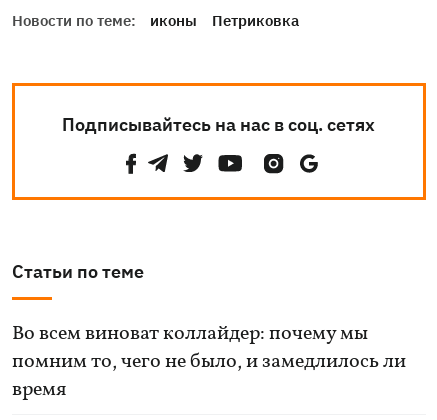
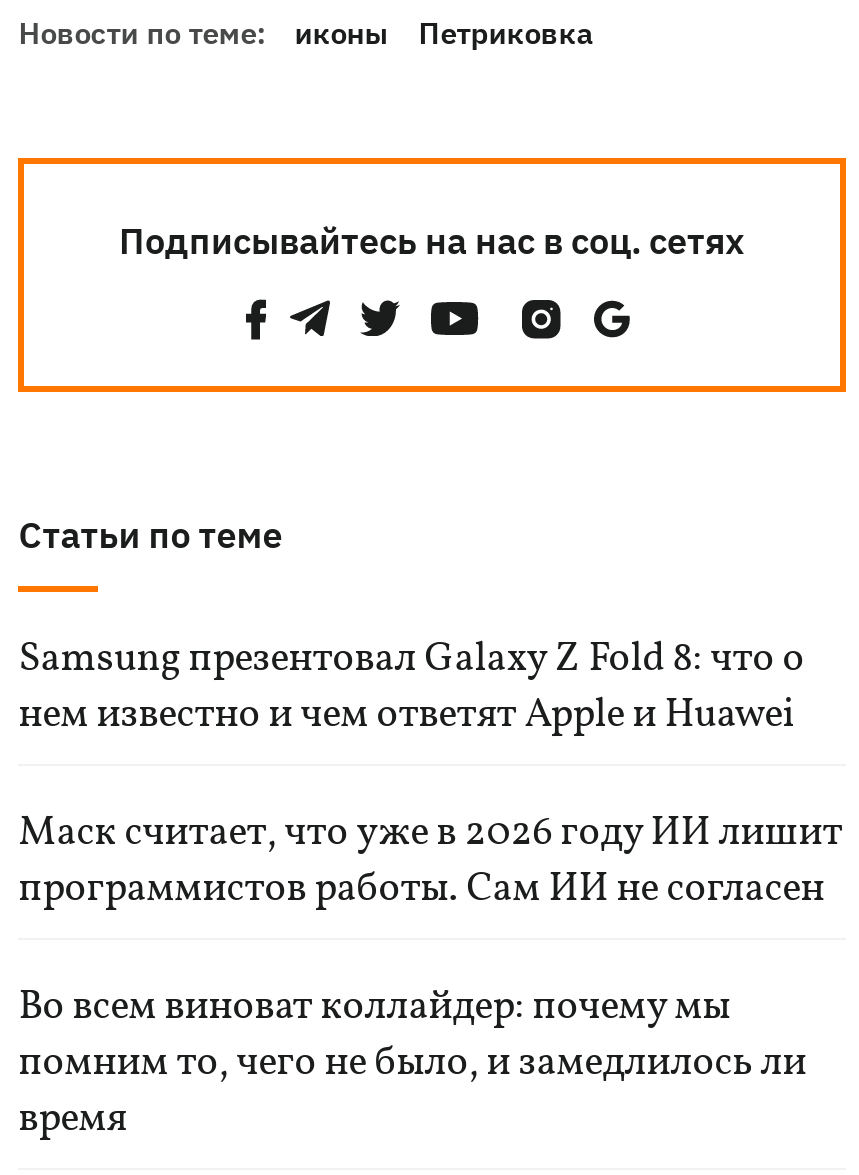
none -> [18,632,842,918] Samsung презентовал Galaxy Z Fold 8: что о | нем известно и чем ответят Apple и Huawei | Маск считает, что уже в 2026 году ИИ лишит | программистов работы. Сам ИИ не согласен

